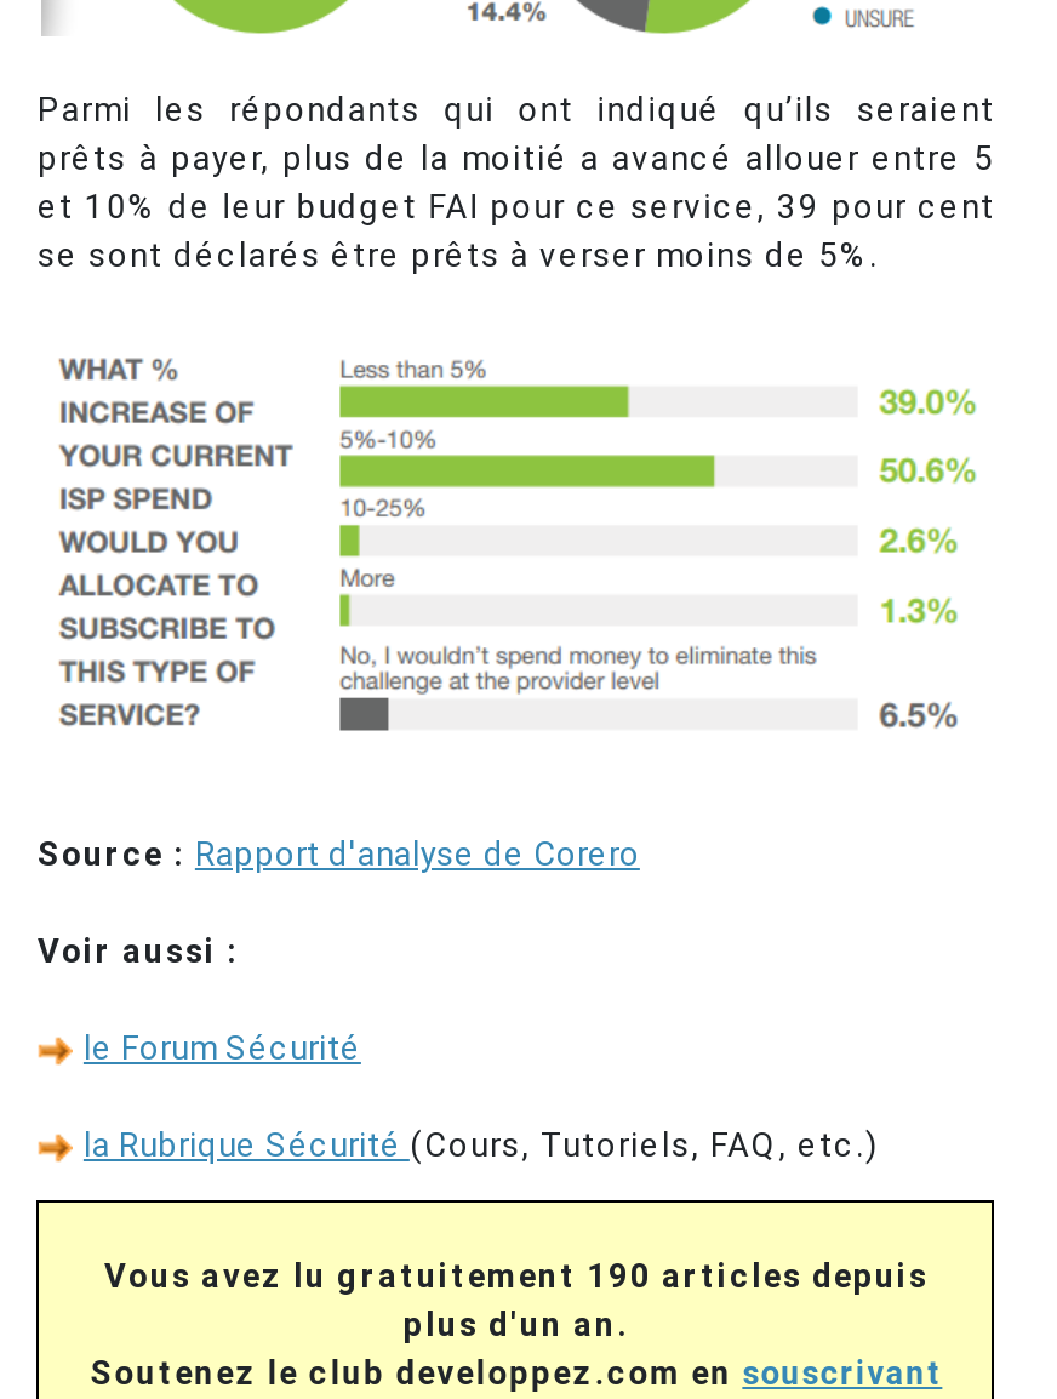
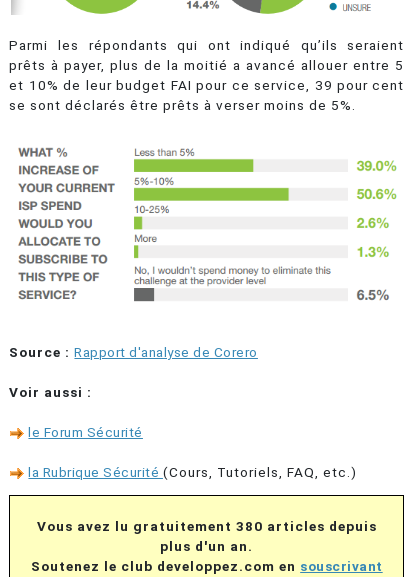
[104,1257,928,1295] Vous avez lu gratuitement 190 articles depuis -> [37,518,377,534] Vous avez lu gratuitement 380 articles depuis

